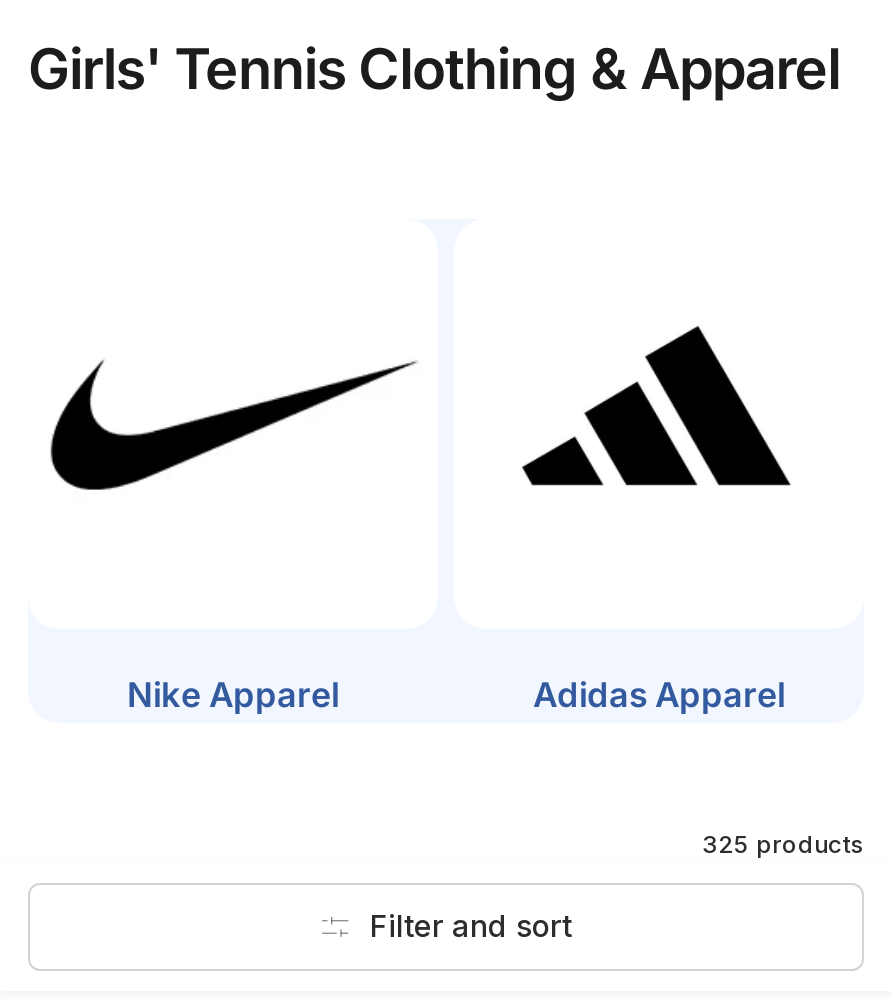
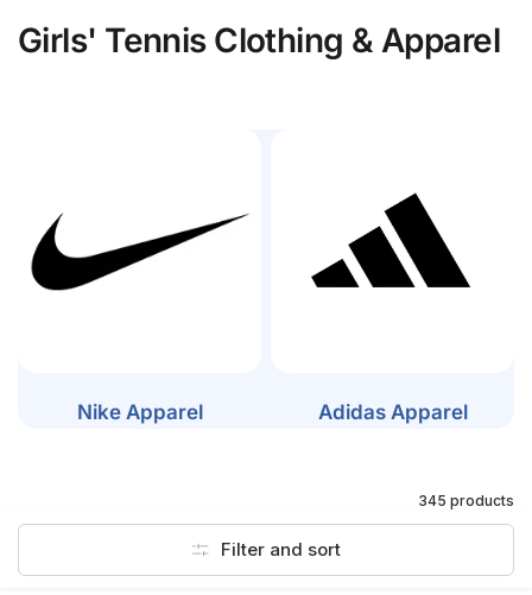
[702,829,864,859] 325 products -> [418,492,514,509] 345 products

